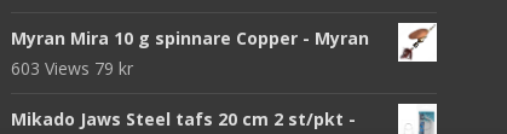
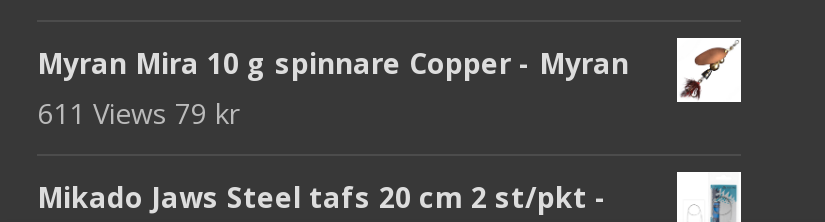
[11,57,133,80] 603 Views 79 kr -> [37,94,239,132] 611 Views 79 kr

